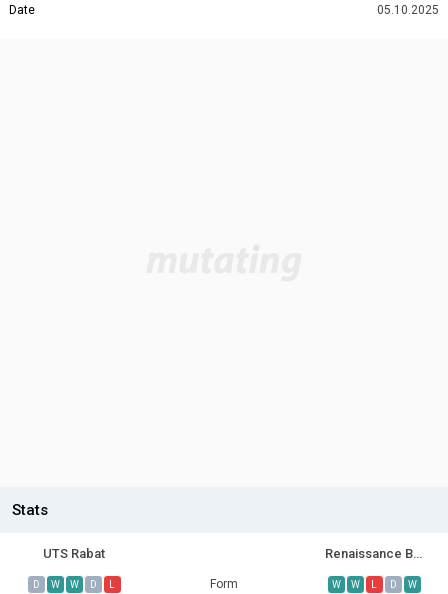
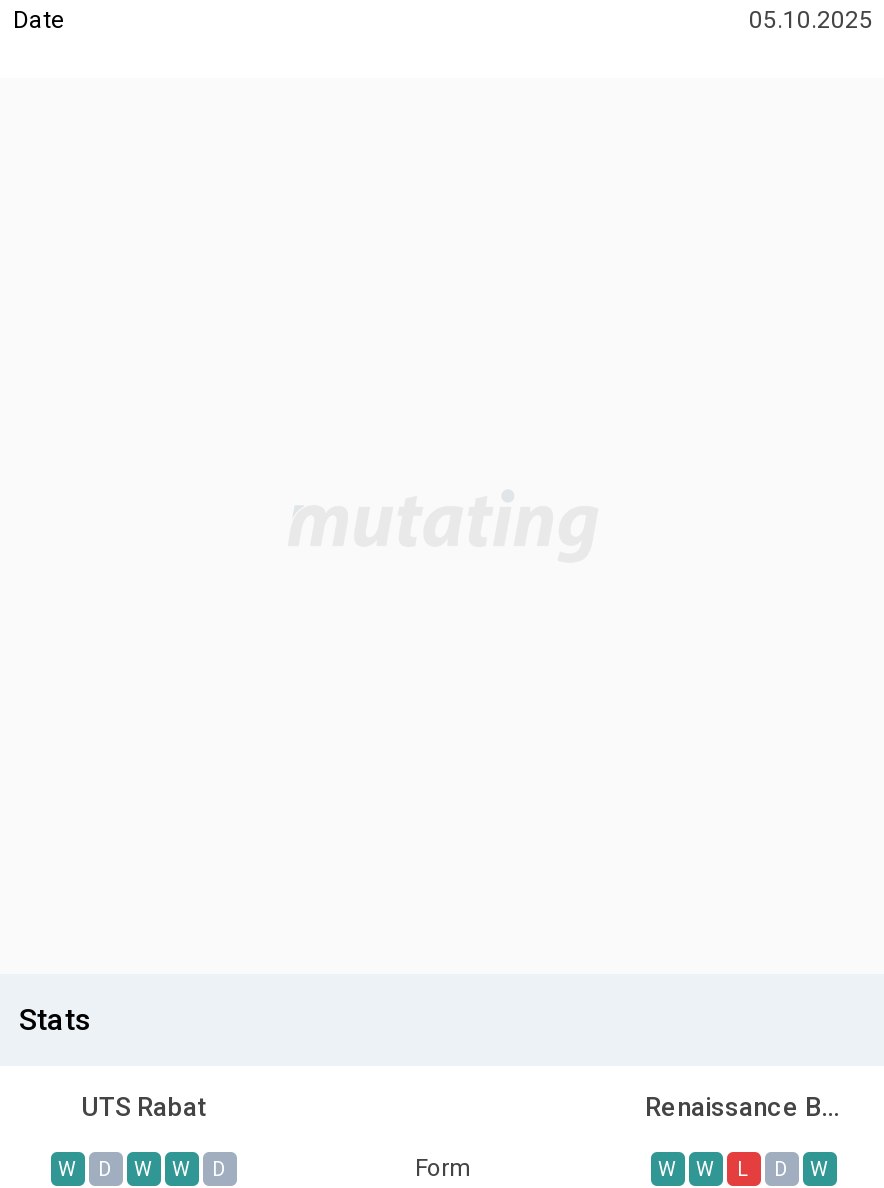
[109,579,115,590] L -> none
none -> [58,1159,76,1181] W

